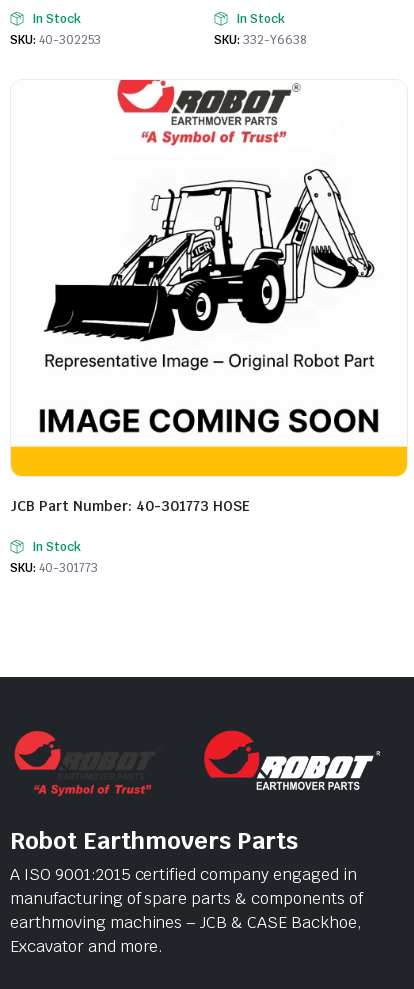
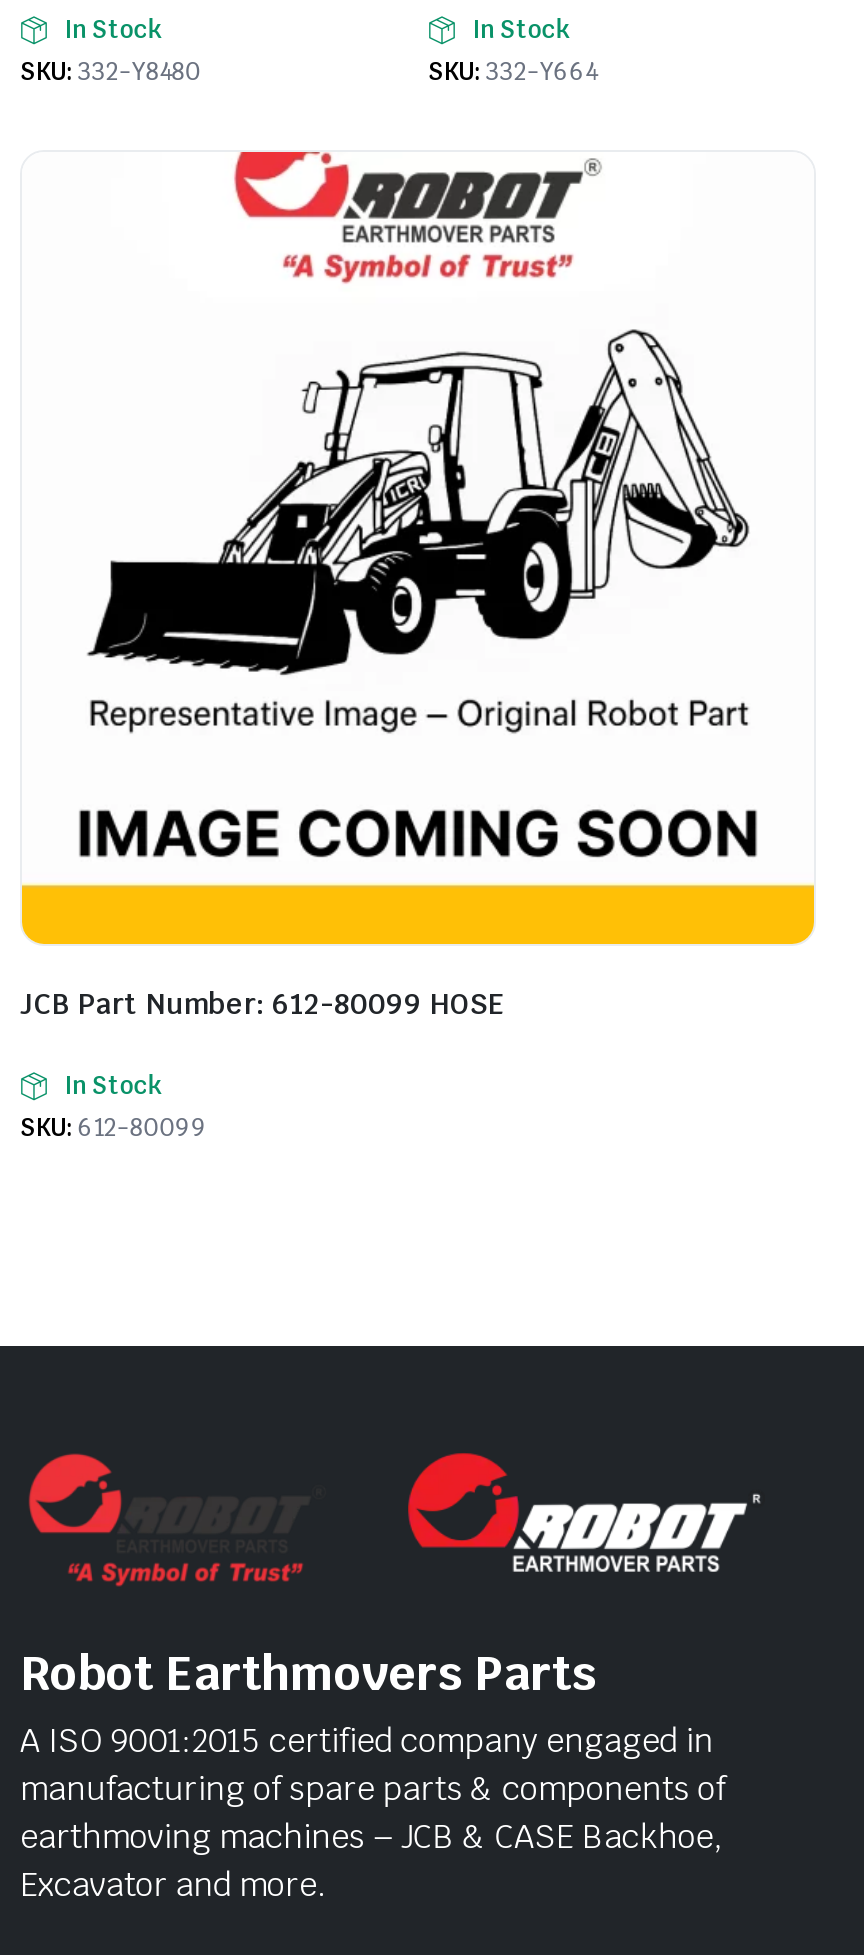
[10,32,101,48] SKU: 40-302253 -> [20,55,201,87] SKU: 332-Y8480
[214,32,307,48] SKU: 332-Y6638 -> [428,55,597,87] SKU: 332-Y664
[10,497,250,515] JCB Part Number: 40-301773 HOSE -> [20,985,504,1021] JCB Part Number: 612-80099 HOSE
[10,560,98,576] SKU: 40-301773 -> [20,1111,207,1143] SKU: 612-80099

